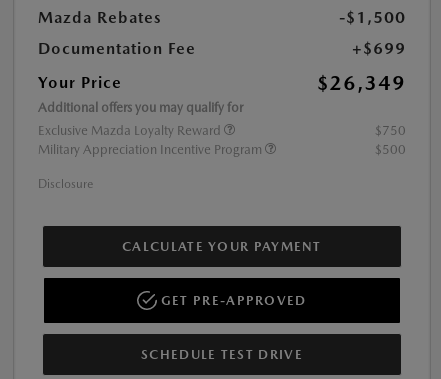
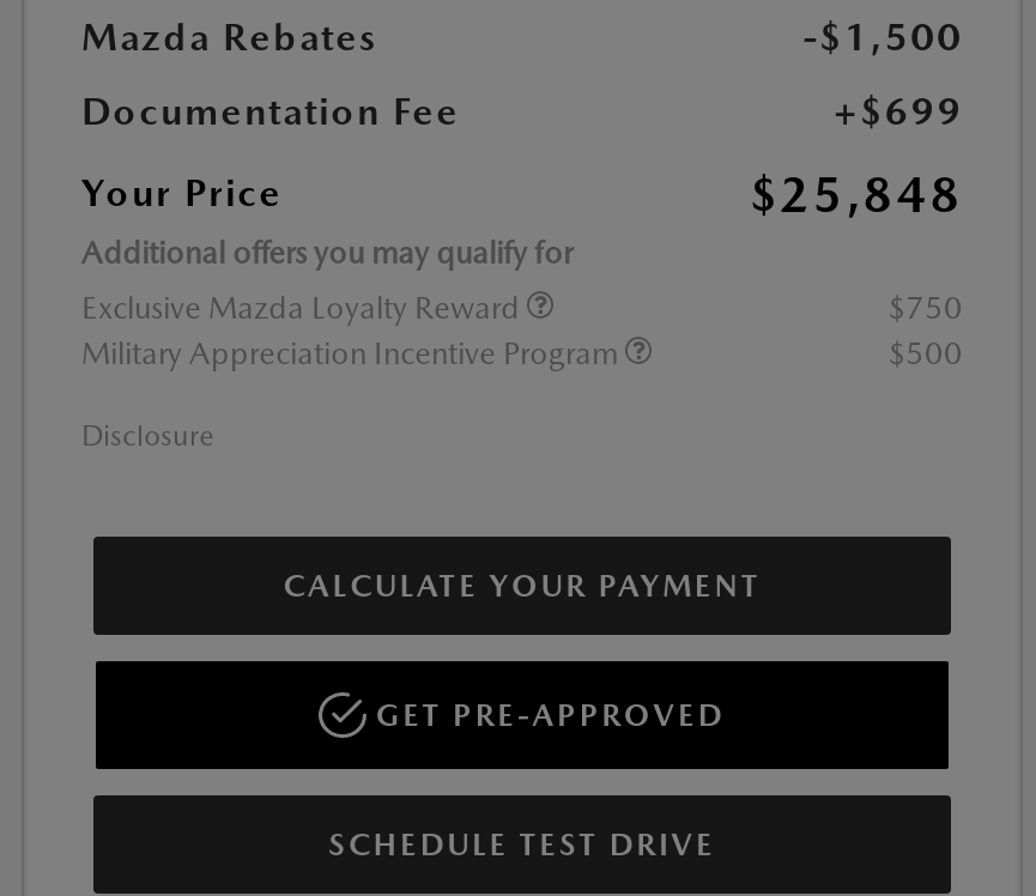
[317,71,406,95] $26,349 -> [750,165,963,223] $25,848

